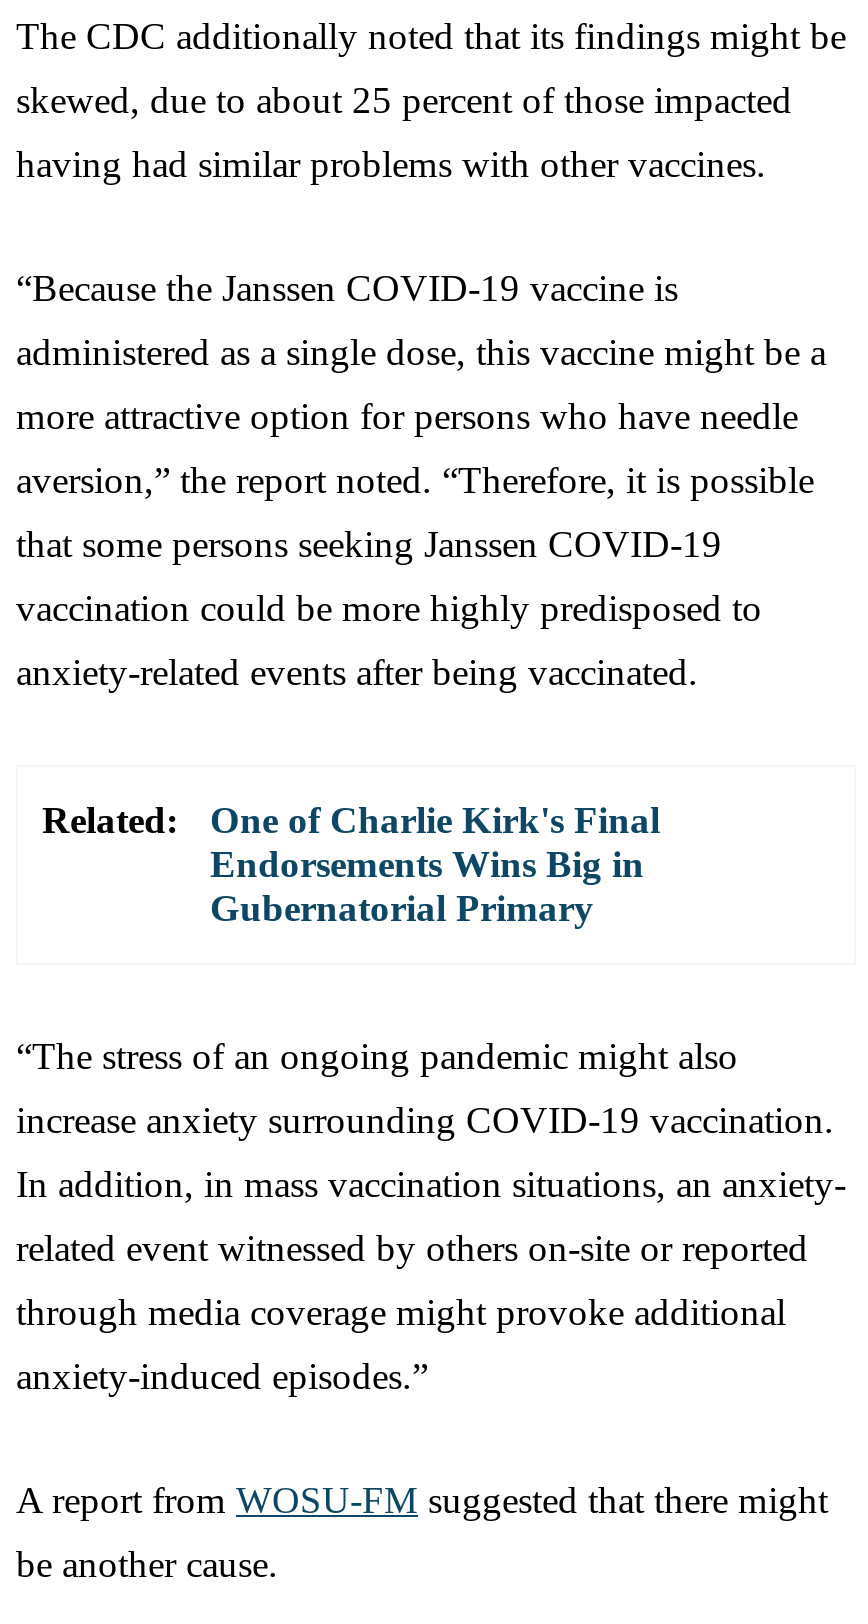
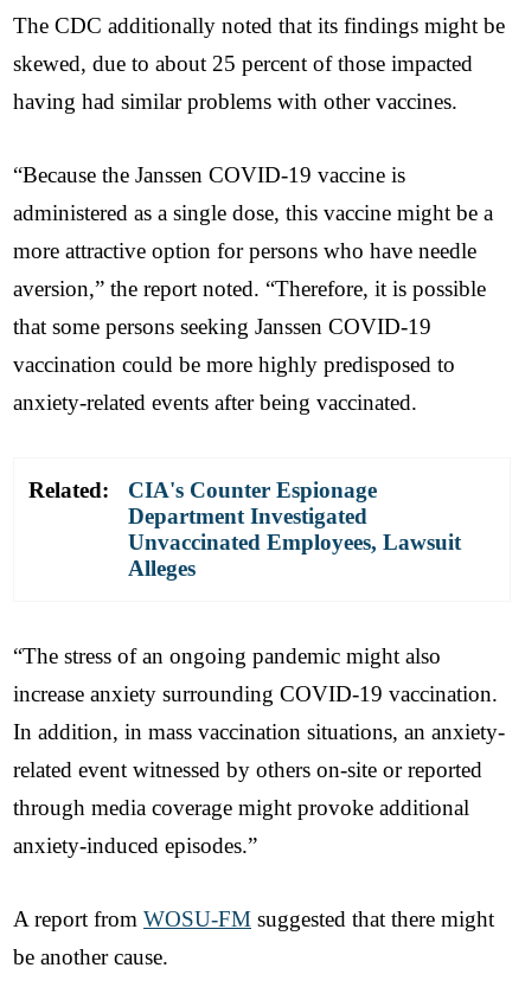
[210,798,660,928] One of Charlie Kirk's Final | Endorsements Wins Big in | Gubernatorial Primary -> [128,477,461,580] CIA's Counter Espionage | Department Investigated | Unvaccinated Employees, Lawsuit | Alleges

